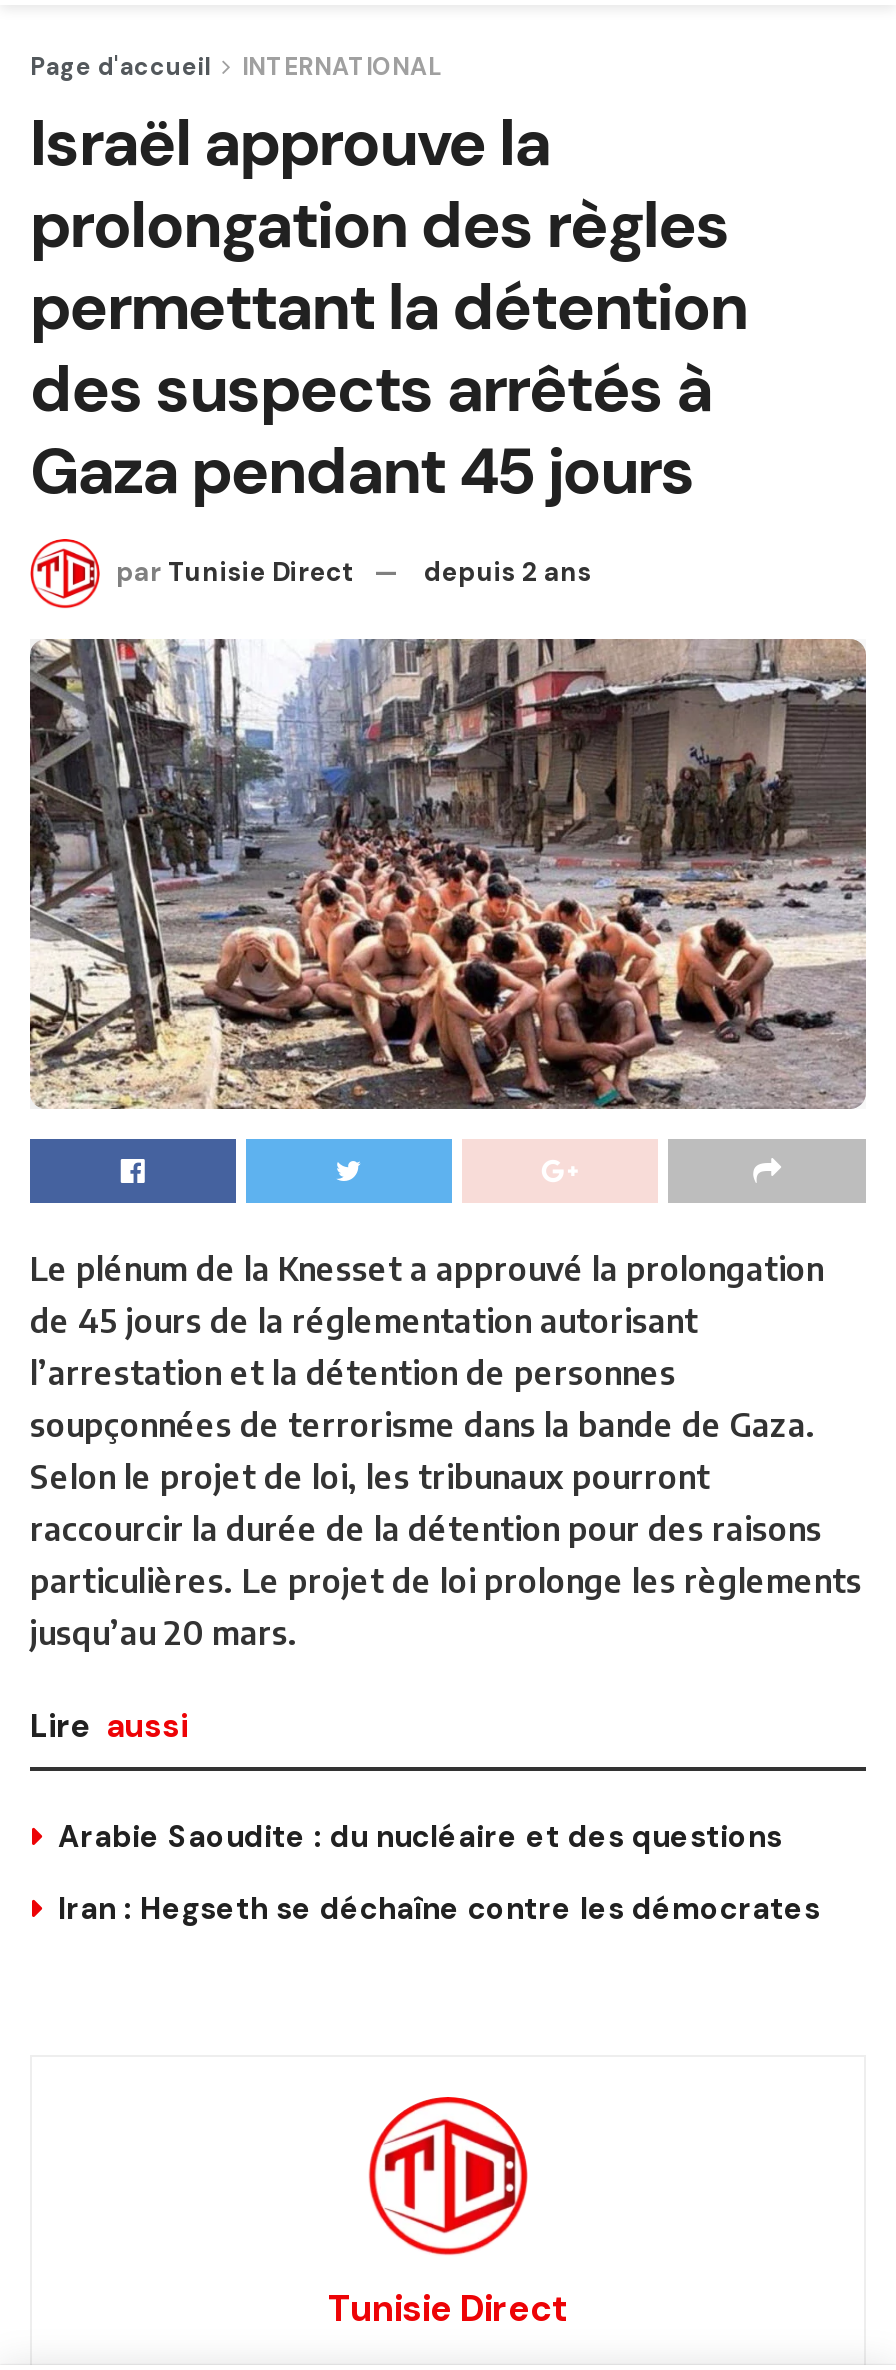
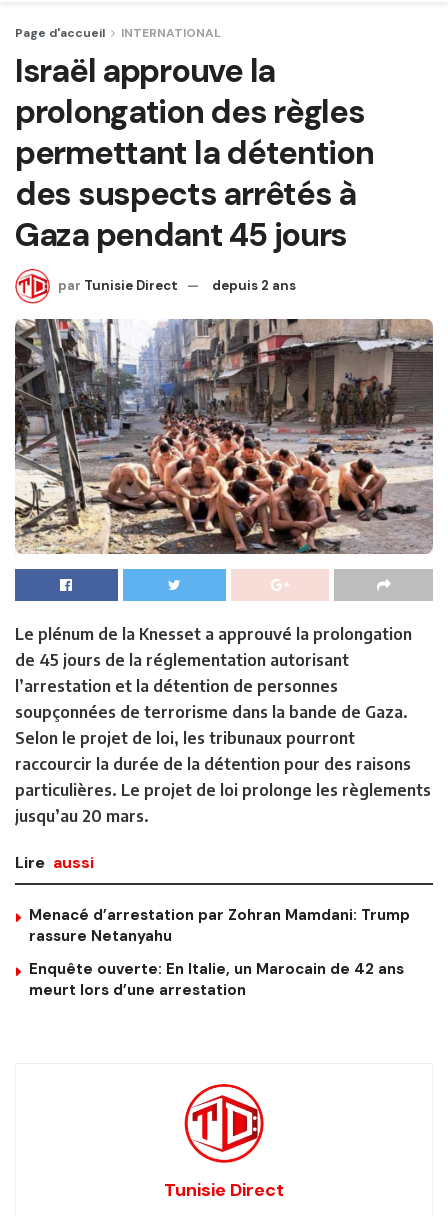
[58,1817,782,1857] Arabie Saoudite : du nucléaire et des questions -> [29,905,410,946] Menacé d’arrestation par Zohran Mamdani: Trump | rassure Netanyahu
[58,1889,820,1929] Iran : Hegseth se déchaîne contre les démocrates -> [29,959,404,1000] Enquête ouverte: En Italie, un Marocain de 42 ans | meurt lors d’une arrestation

